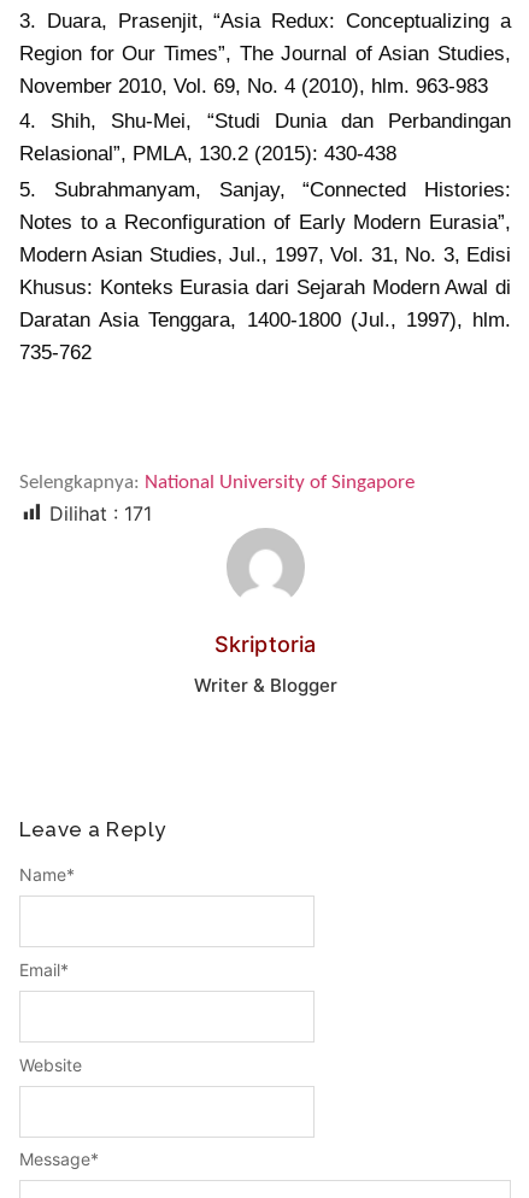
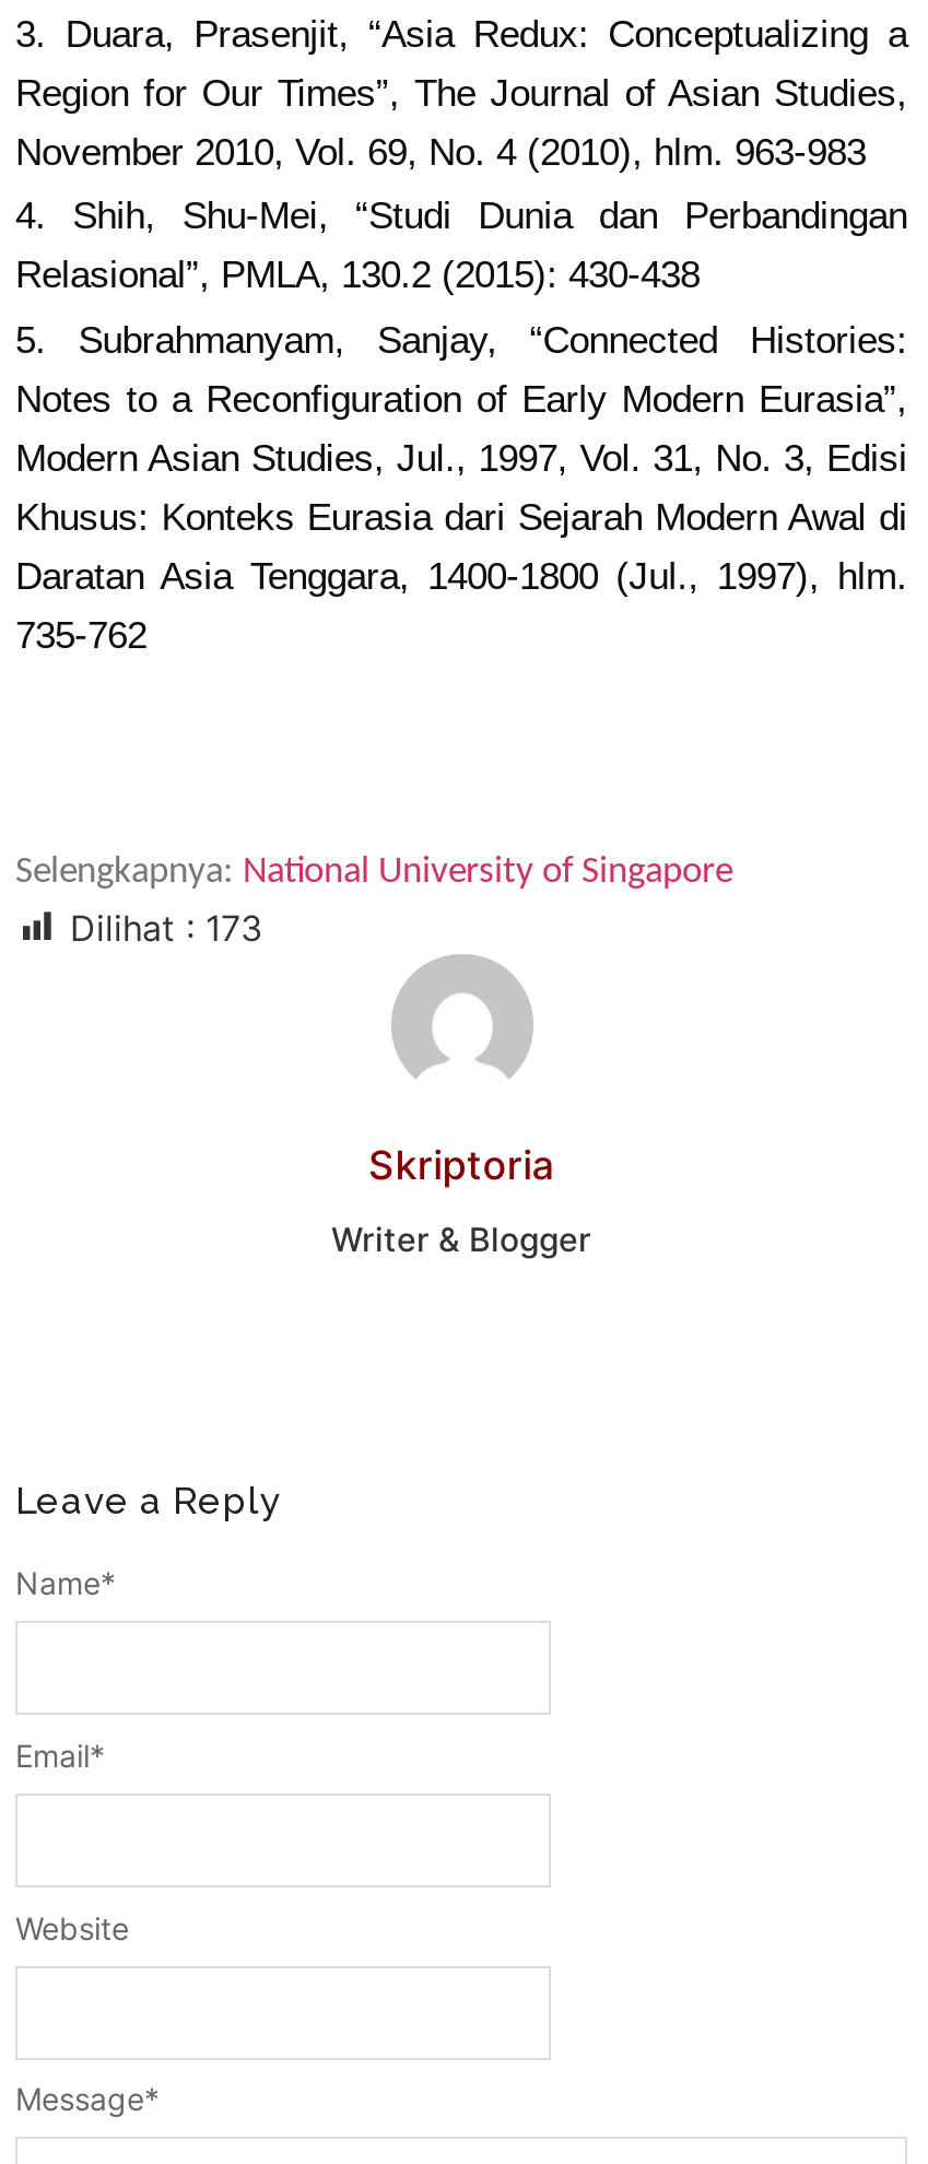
[49,501,152,525] Dilihat : 171 -> [70,906,262,949] Dilihat : 173

